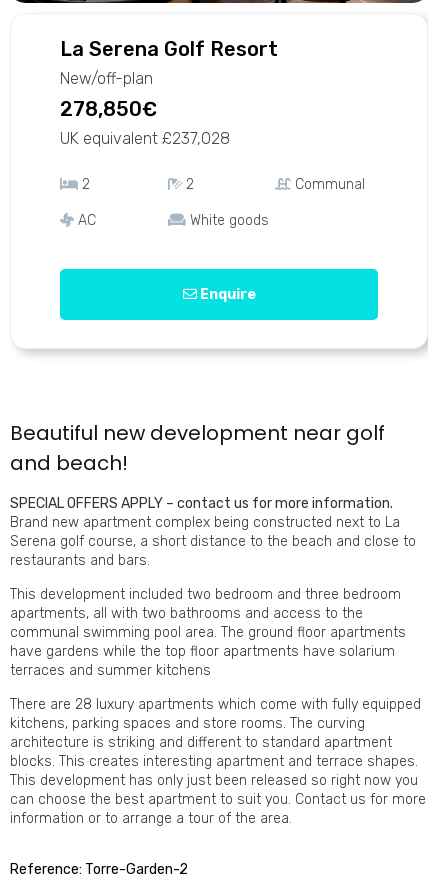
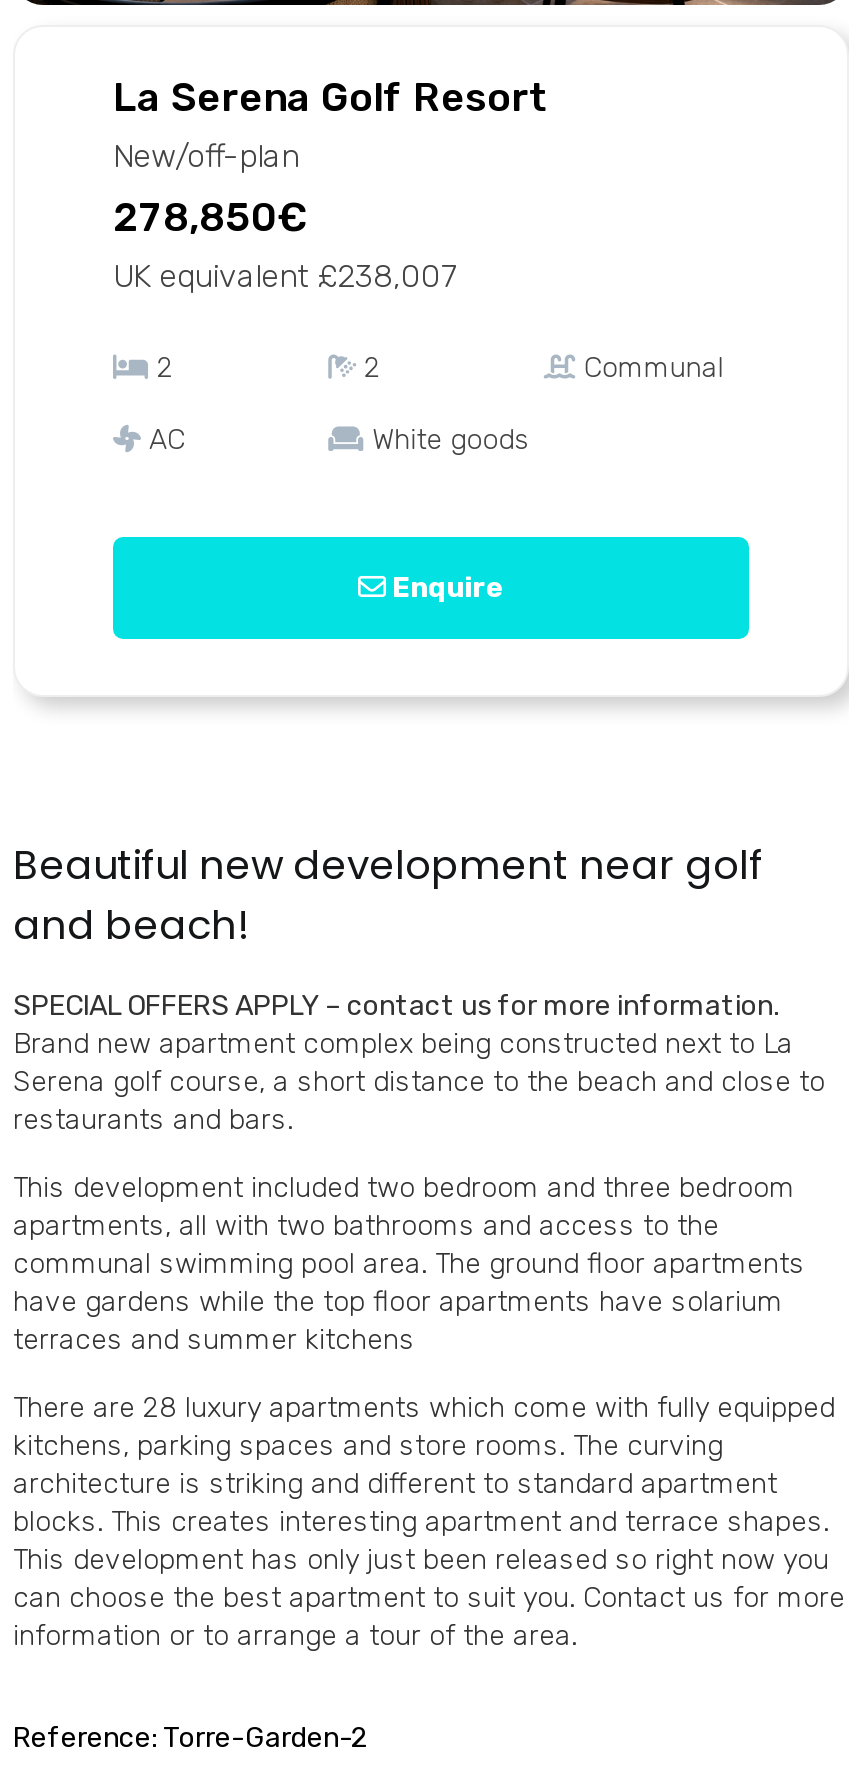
[60,129,230,148] UK equivalent £237,028 -> [113,257,457,295] UK equivalent £238,007

